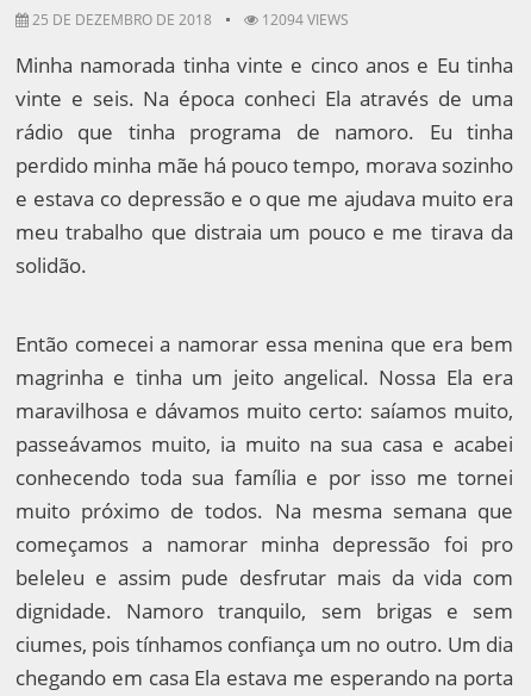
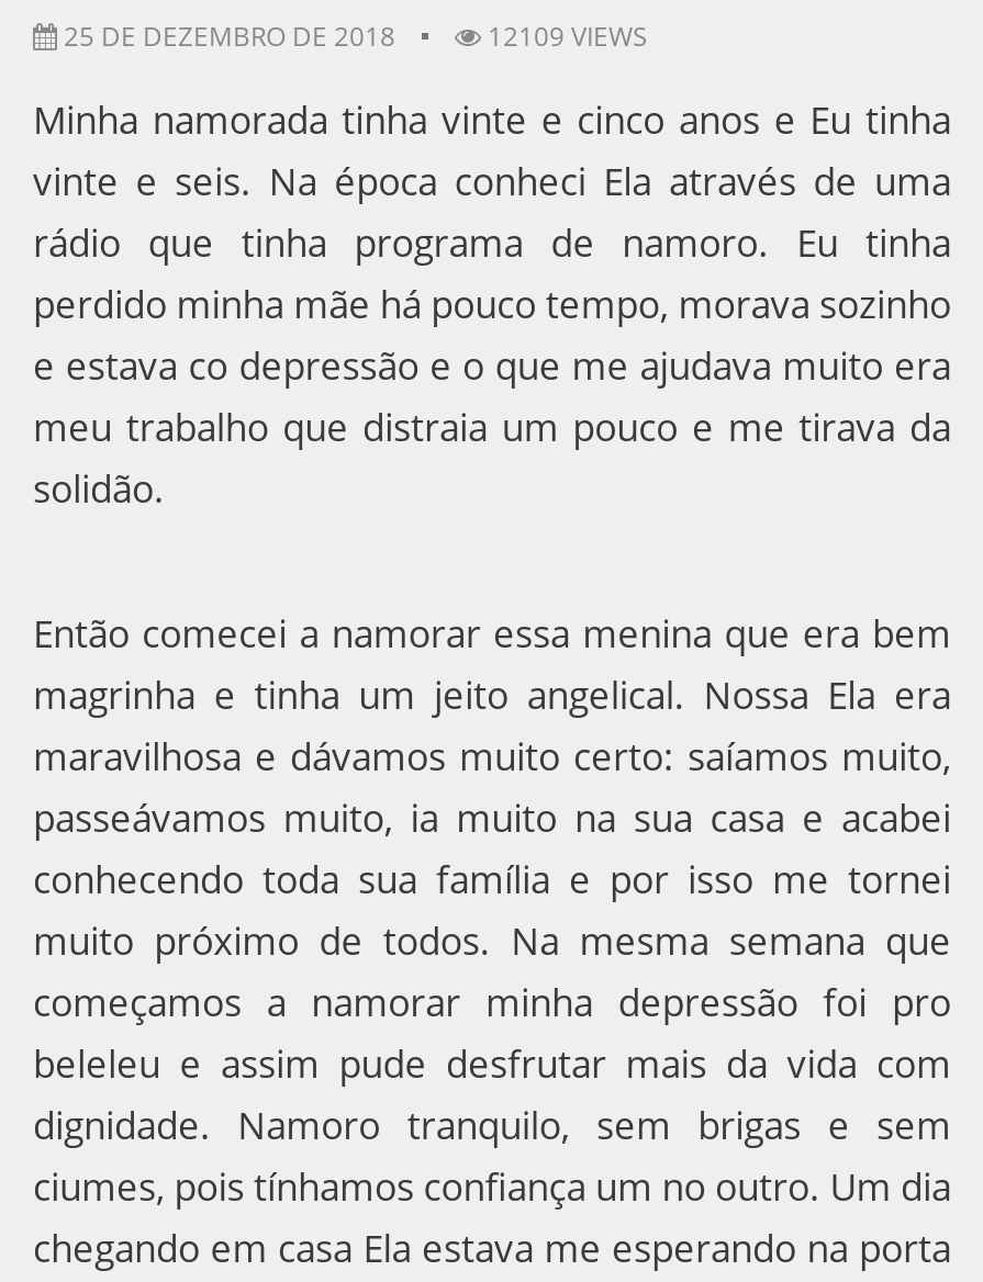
[258,10,349,30] 12094 VIEWS -> [481,18,648,55] 12109 VIEWS

